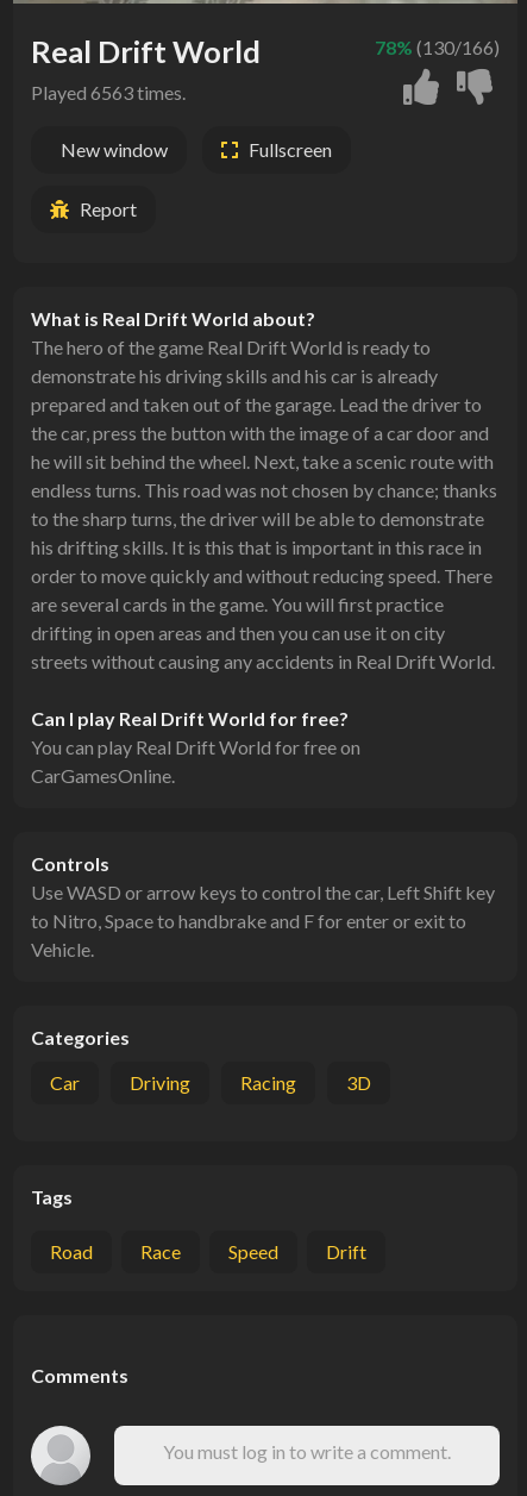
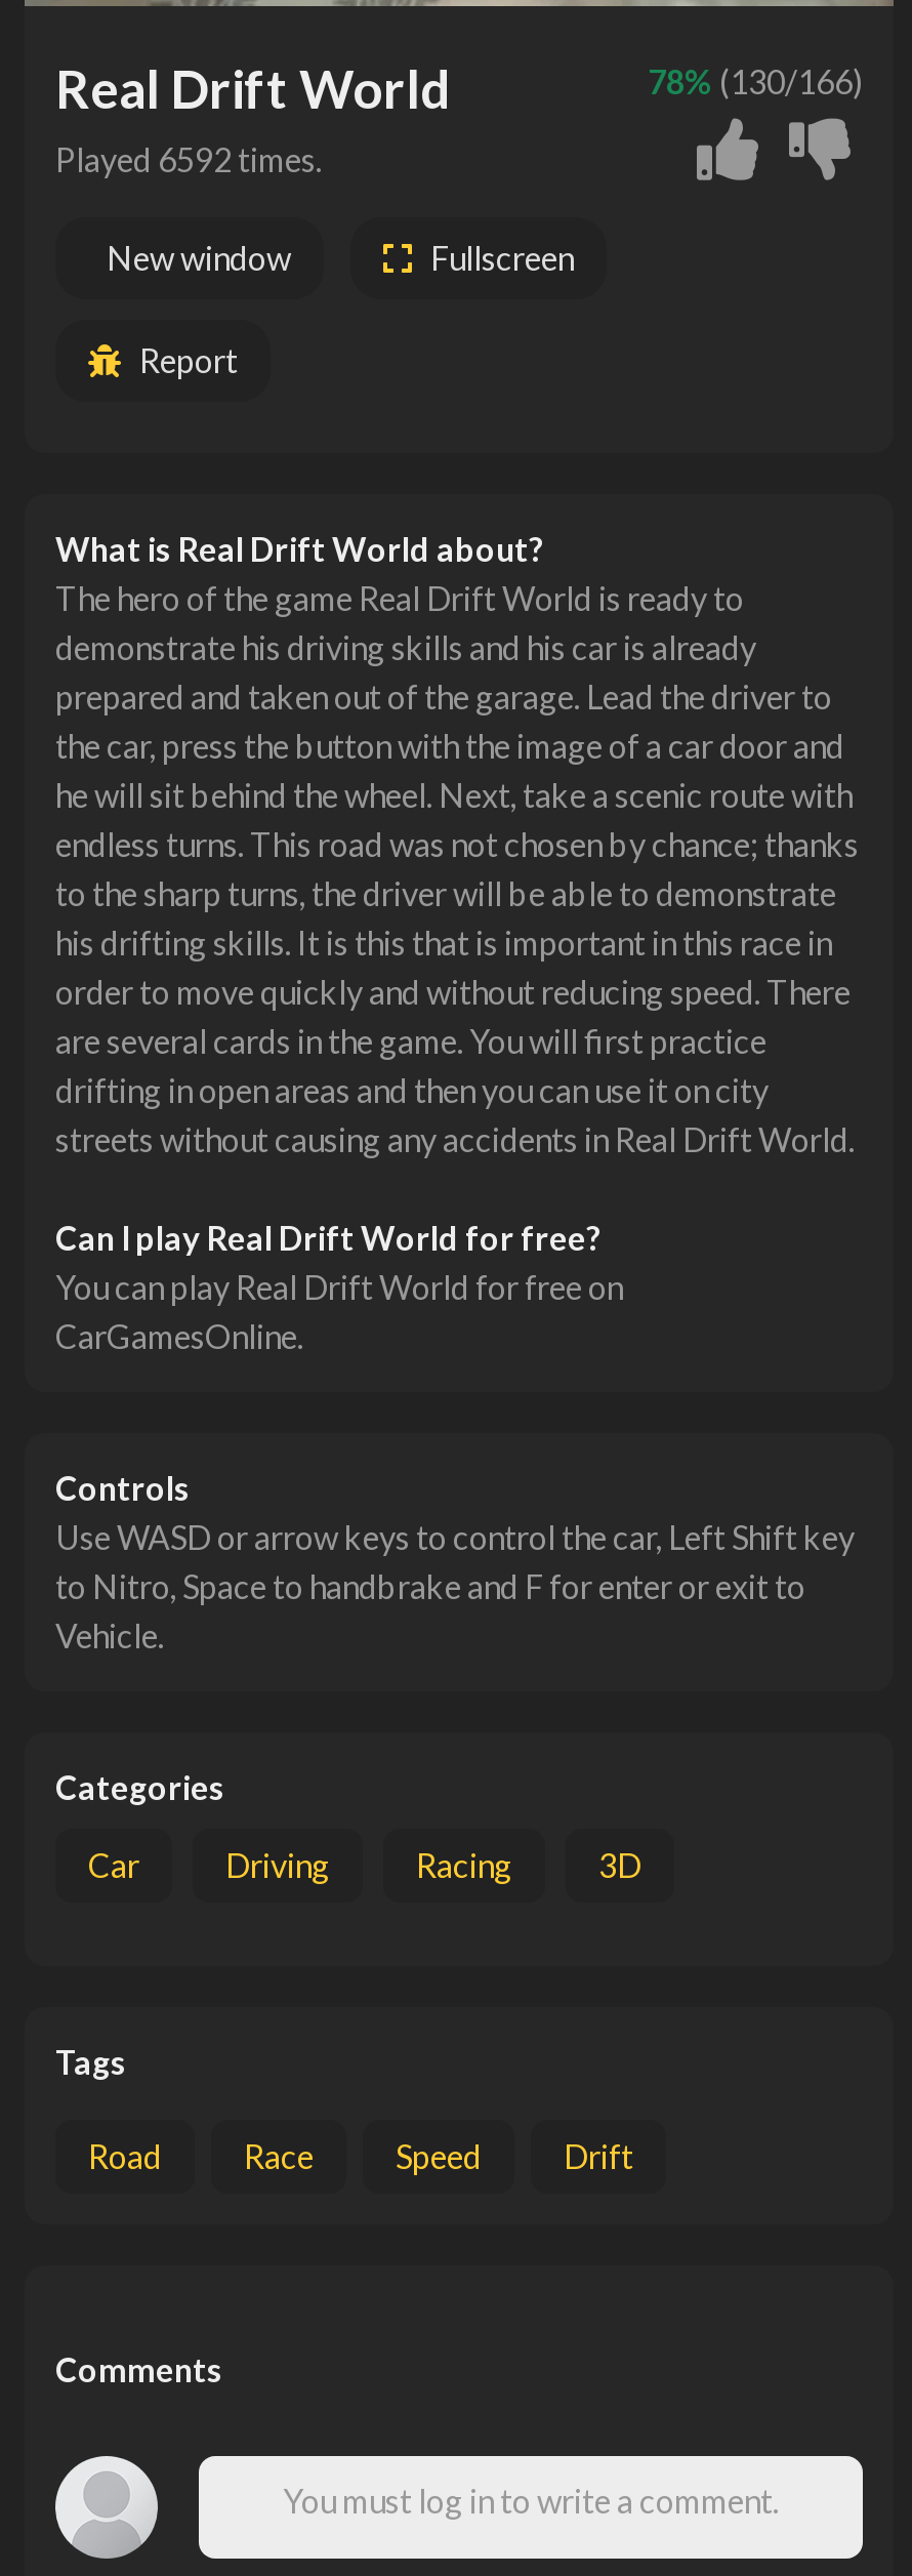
[31,81,186,104] Played 6563 times. -> [55,140,322,179] Played 6592 times.

